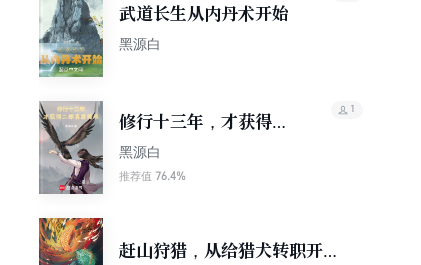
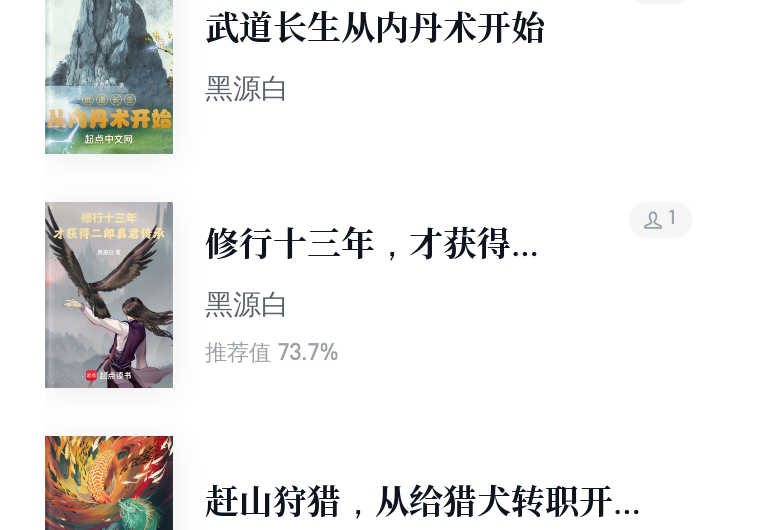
[119,171,186,182] 推荐值76.4% -> [205,342,339,364] 推荐值73.7%

